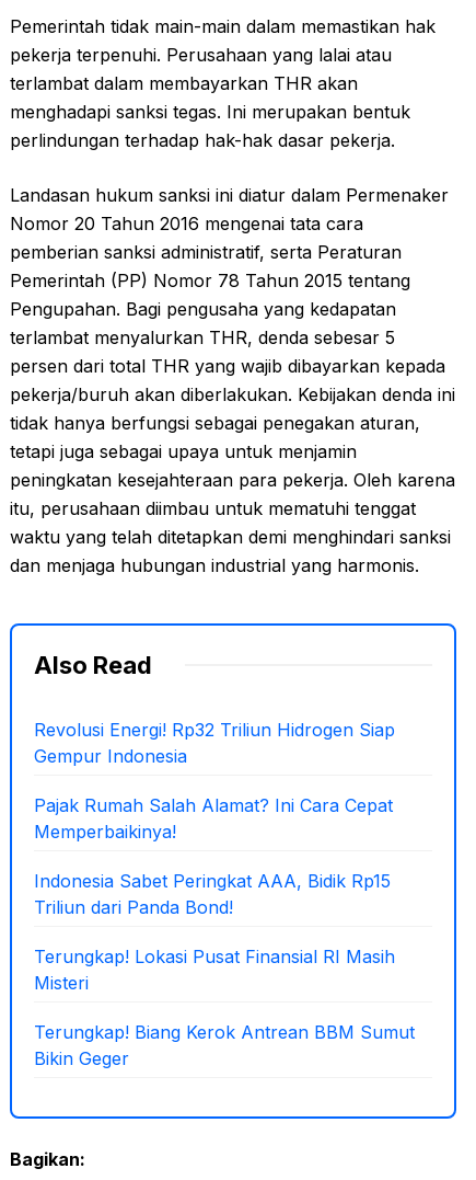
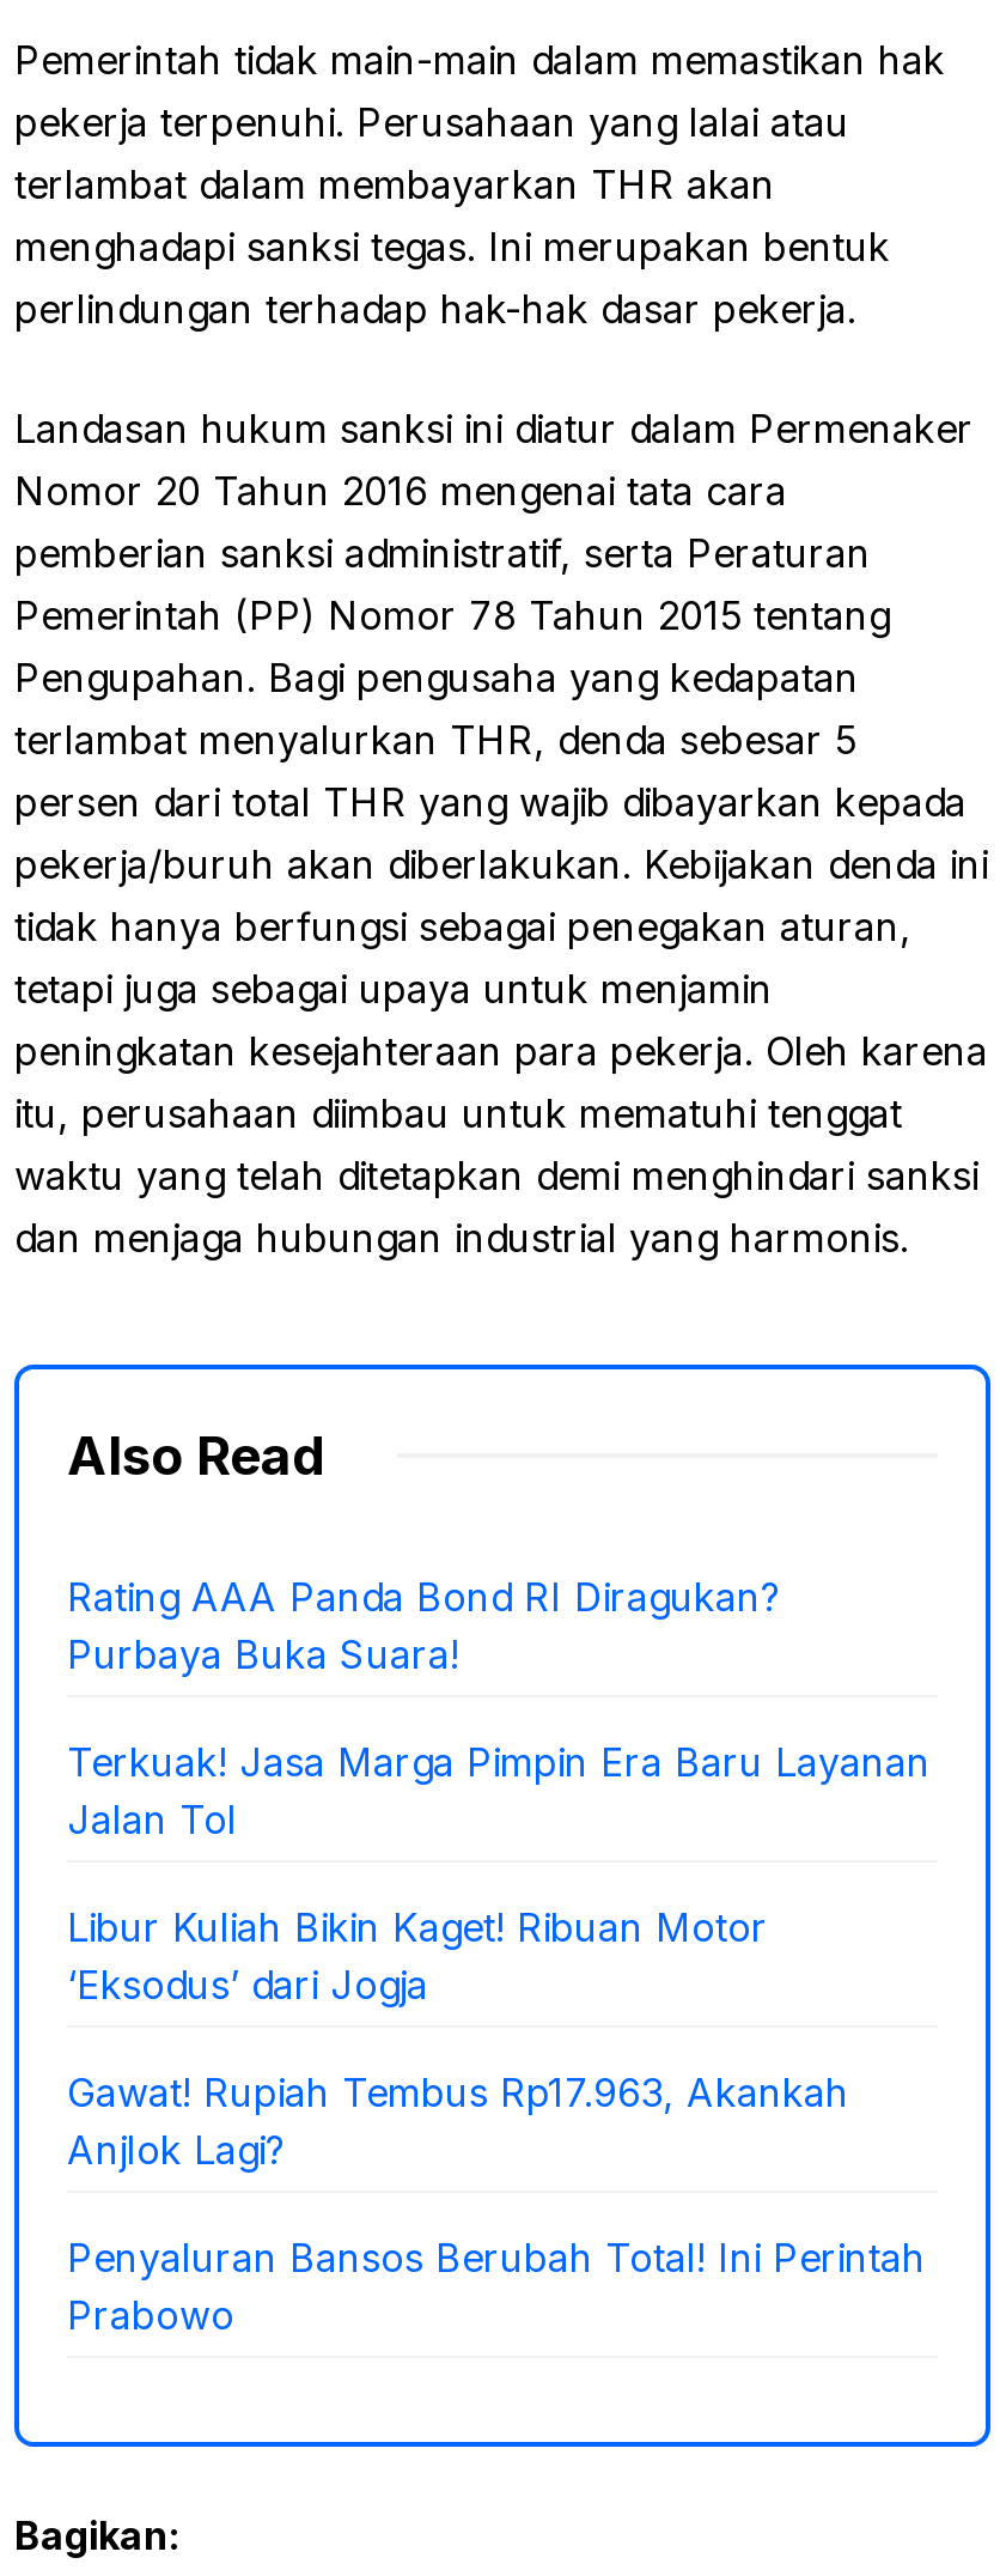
[34,719,395,767] Revolusi Energi! Rp32 Triliun Hidrogen Siap | Gempur Indonesia -> [67,1572,782,1678] Rating AAA Panda Bond RI Diragukan? | Purbaya Buka Suara!
[34,794,393,842] Pajak Rumah Salah Alamat? Ini Cara Cepat | Memperbaikinya! -> [67,1738,931,1843] Terkuak! Jasa Marga Pimpin Era Baru Layanan | Jalan Tol
[34,870,391,918] Indonesia Sabet Peringkat AAA, Bidik Rp15 | Triliun dari Panda Bond! -> [67,1903,768,2008] Libur Kuliah Bikin Kaget! Ribuan Motor | ‘Eksodus’ dari Jogja
[34,945,395,994] Terungkap! Lokasi Pusat Finansial RI Masih | Misteri -> [67,2068,849,2173] Gawat! Rupiah Tembus Rp17.963, Akankah | Anjlok Lagi?
[34,1021,415,1069] Terungkap! Biang Kerok Antrean BBM Sumut | Bikin Geger -> [67,2233,926,2339] Penyaluran Bansos Berubah Total! Ini Perintah | Prabowo

